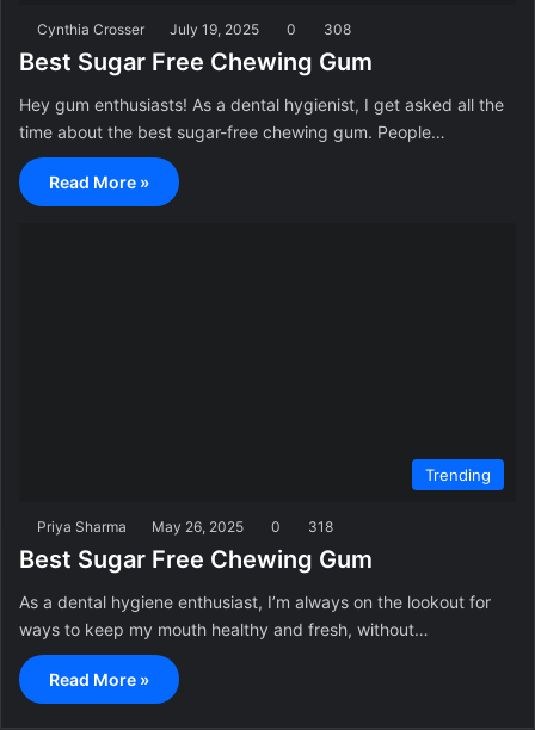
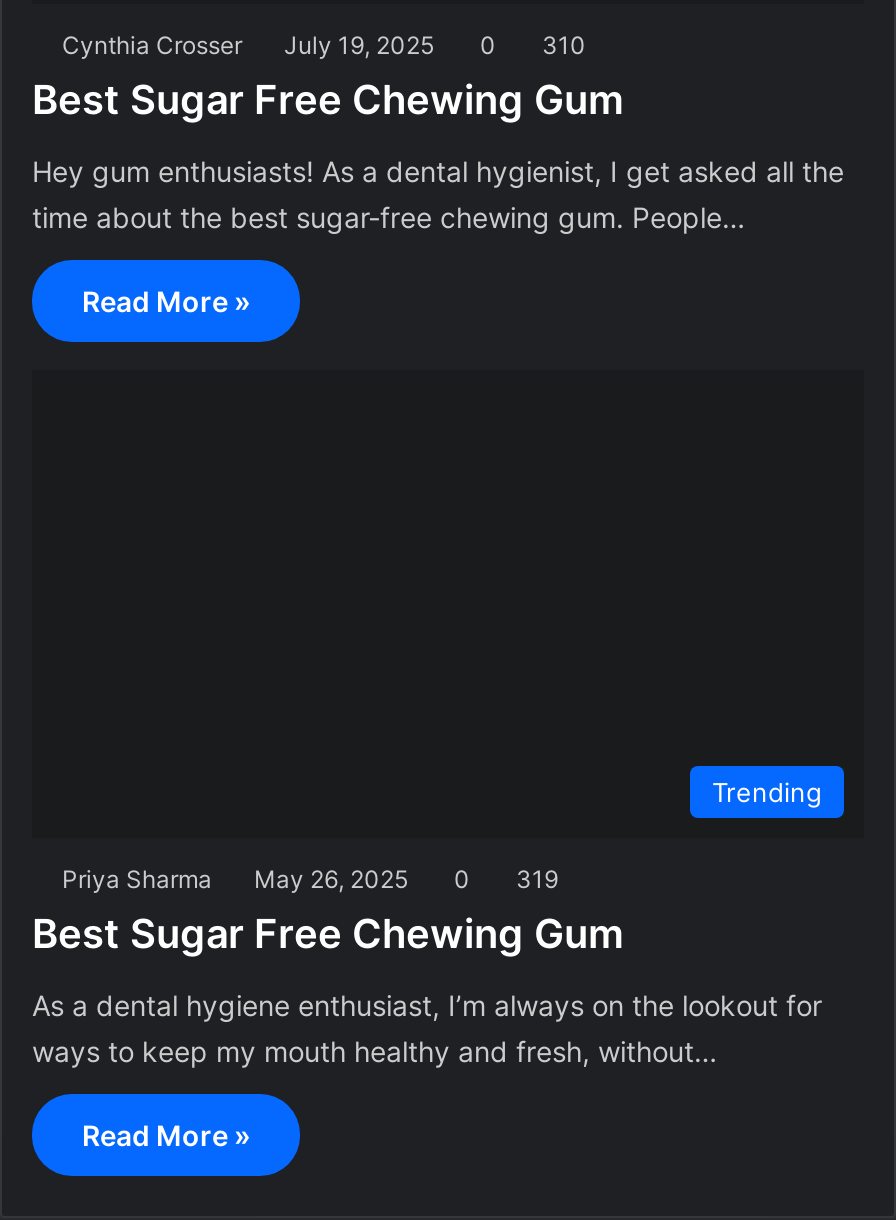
[37,20,351,38] Cynthia Crosser July 19, 2025 0 308 -> [62,29,586,59] Cynthia Crosser July 19, 2025 0 310
[37,518,333,536] Priya Sharma May 26, 2025 0 318 -> [62,865,558,895] Priya Sharma May 26, 2025 0 319

